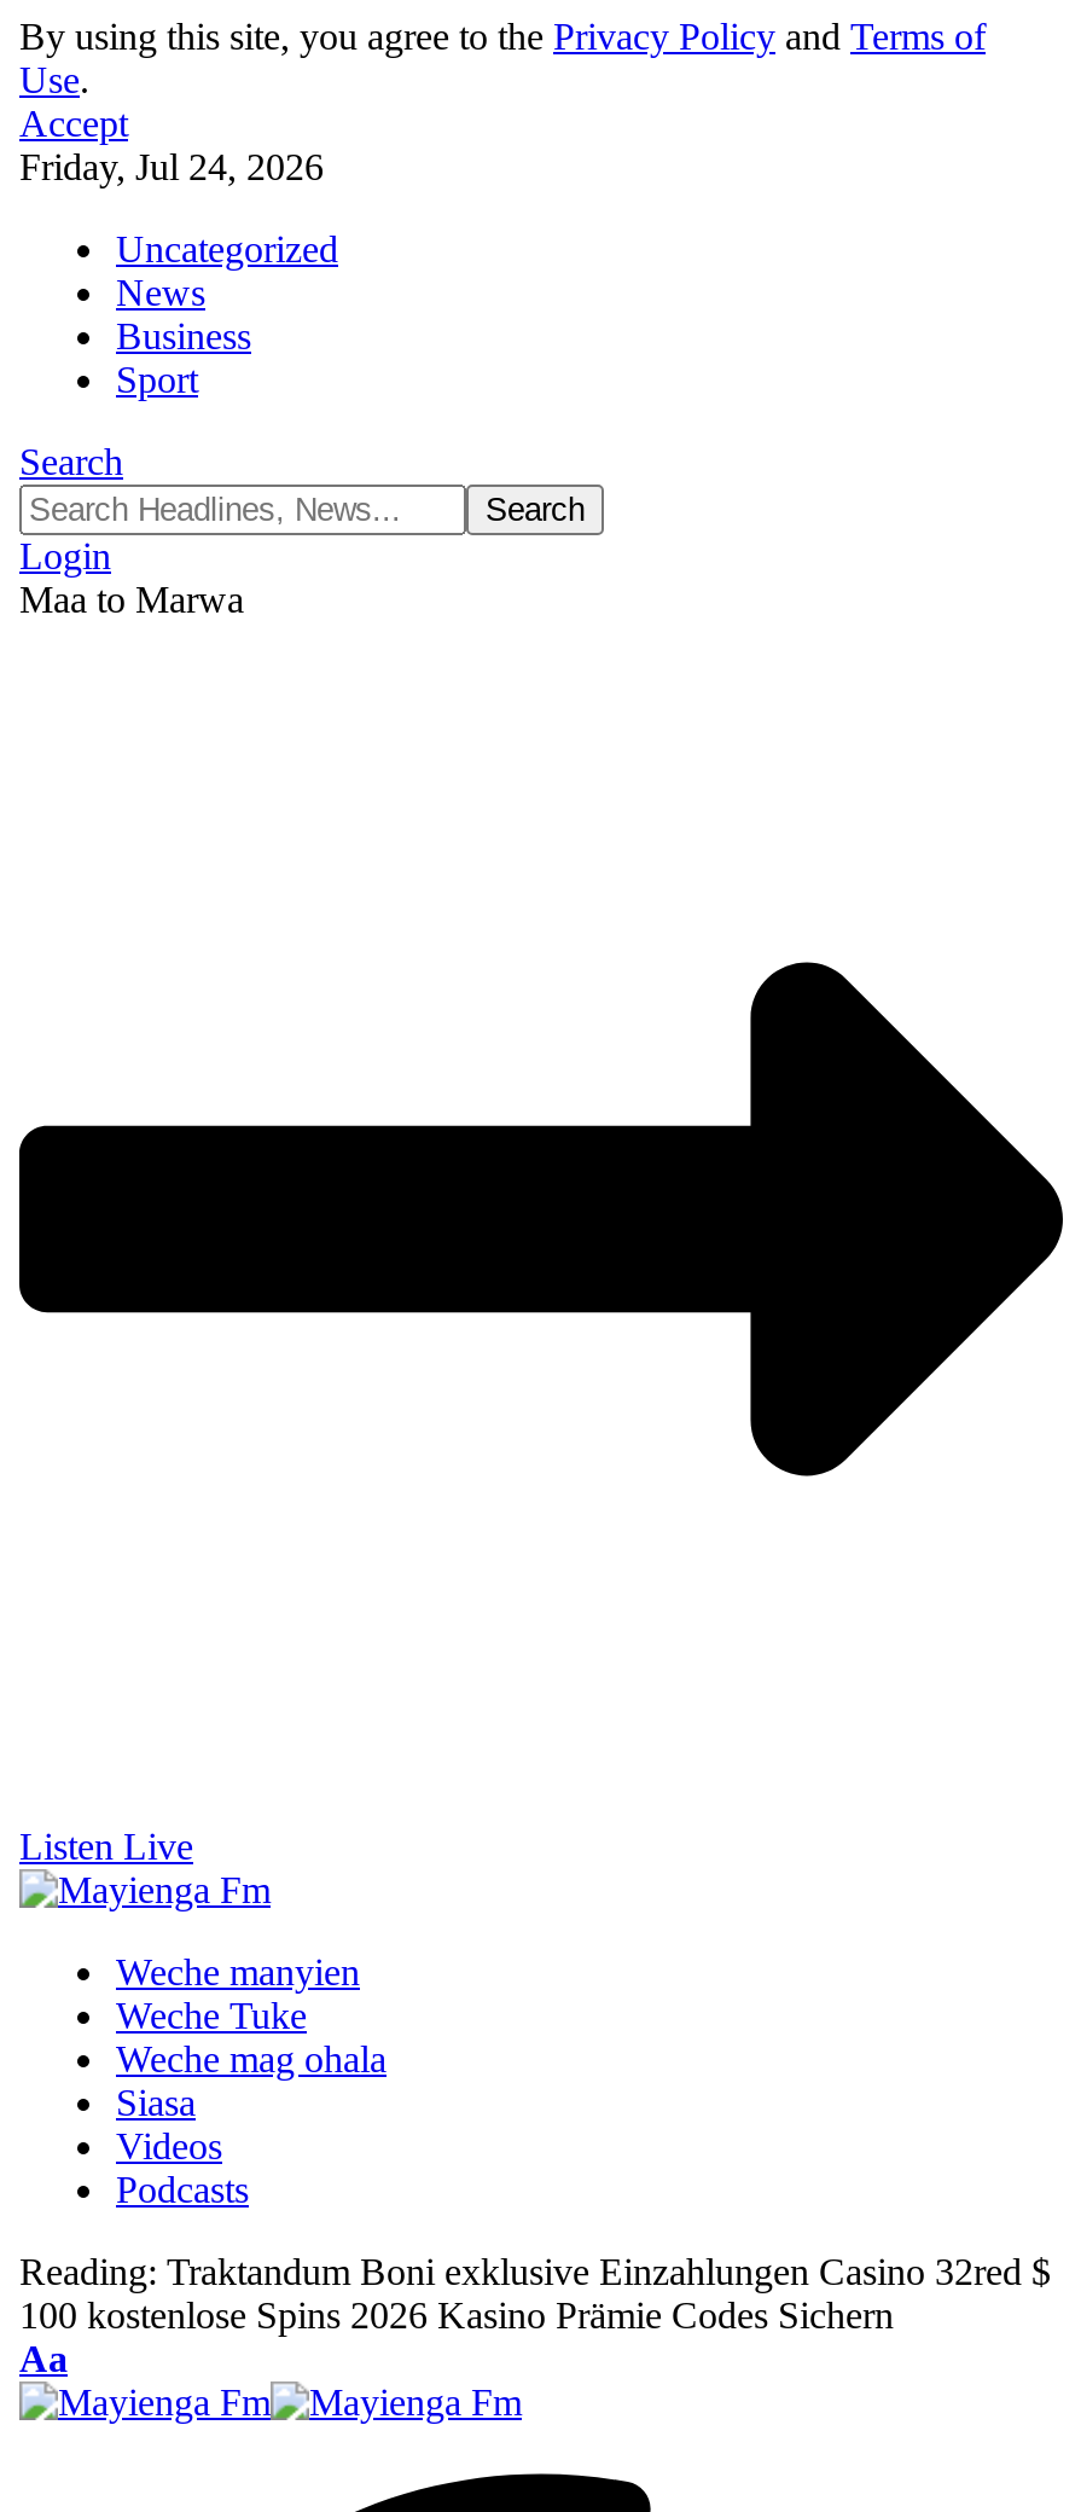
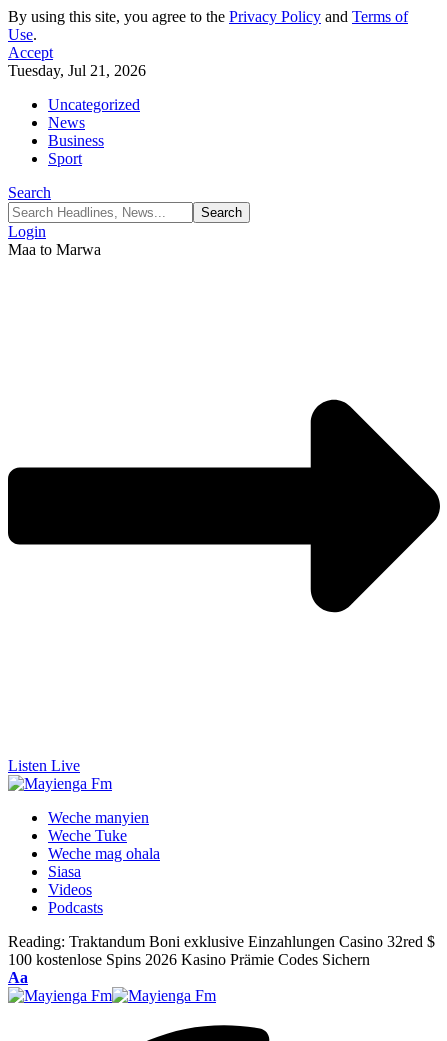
[19,146,324,187] Friday, Jul 24, 2026 -> [8,62,146,79] Tuesday, Jul 21, 2026

